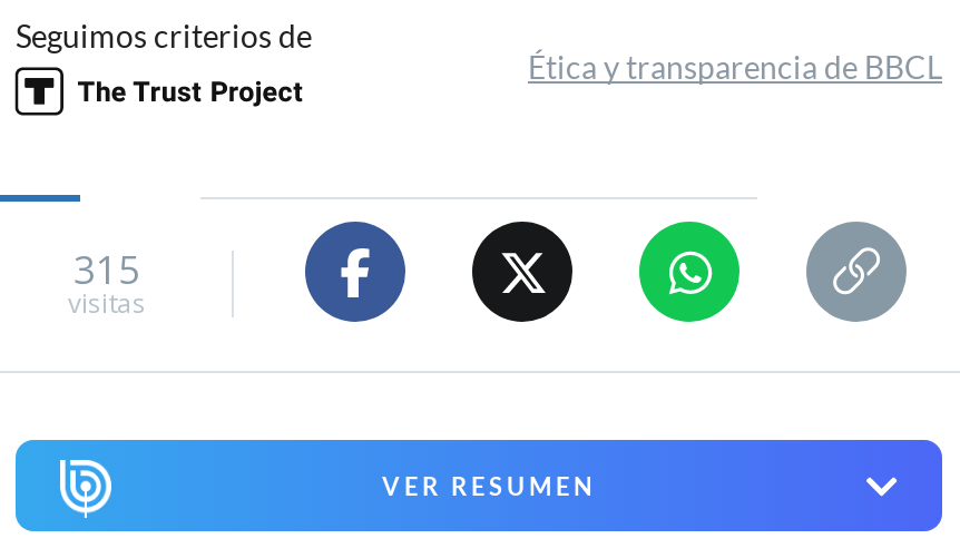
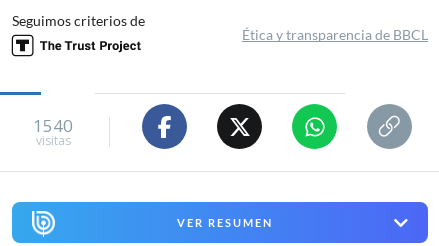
[74,244,140,295] 315 -> [33,114,73,137] 1540

